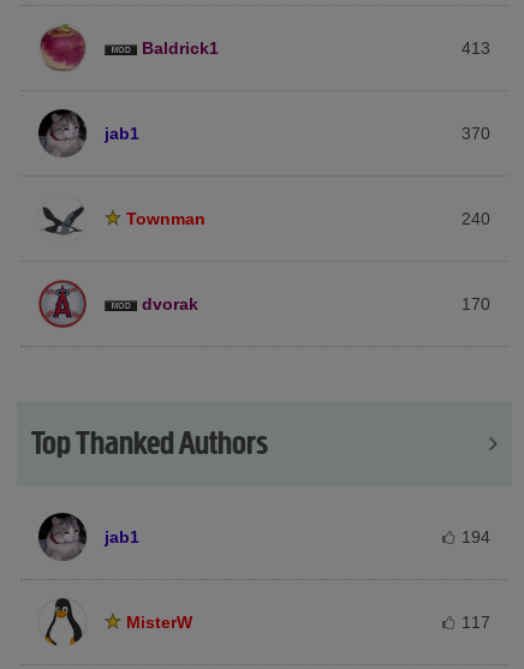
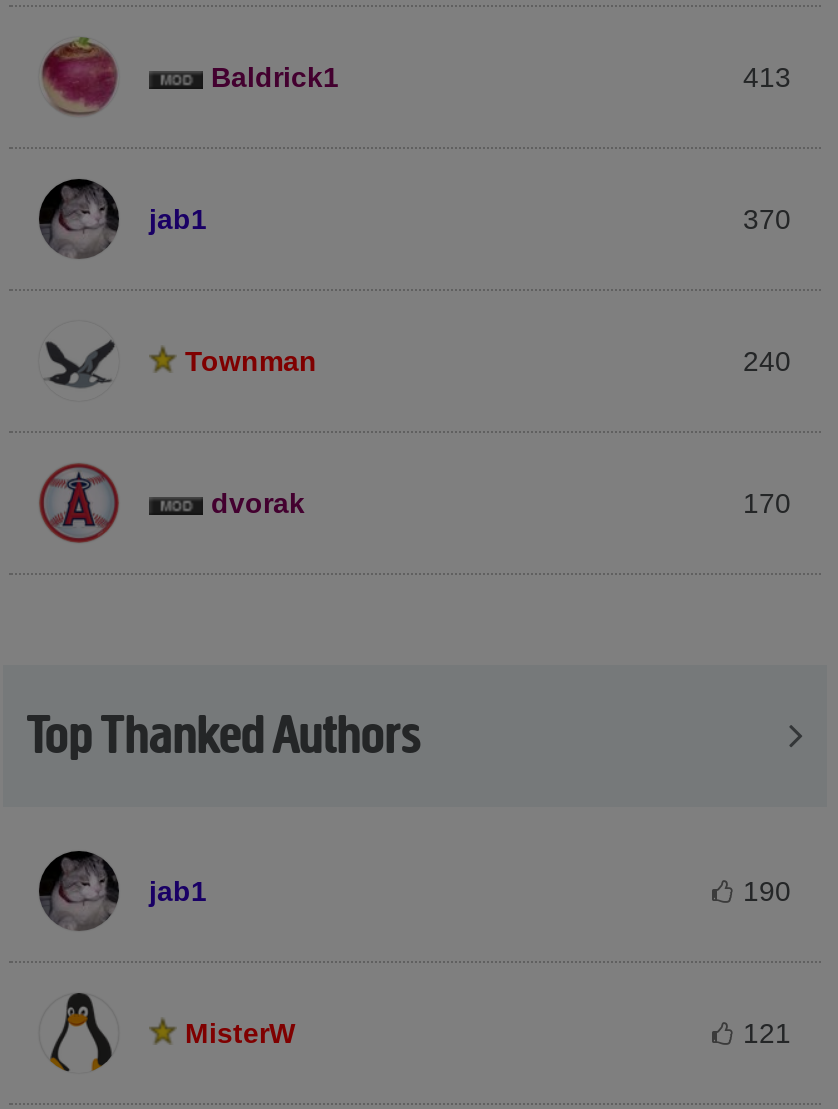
[457,527,490,546] 194 -> [735,875,791,907] 190
[457,613,490,632] 117 -> [735,1017,791,1049] 121

